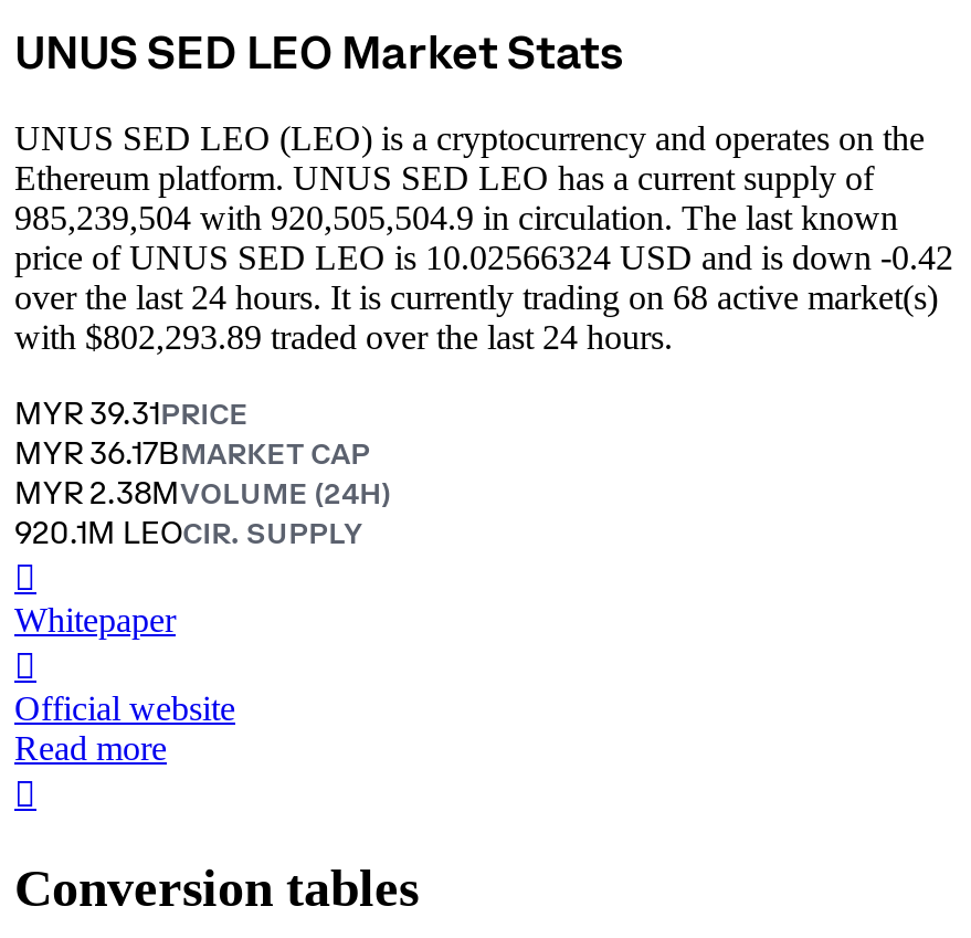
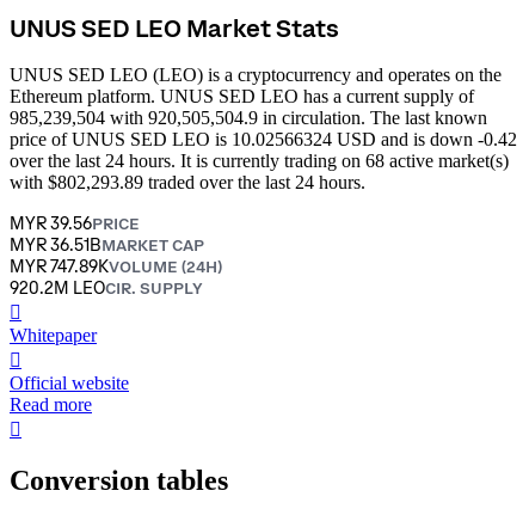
[14,392,249,432] MYR 39.31PRICE -> [10,212,140,234] MYR 39.56PRICE
[14,432,370,472] MYR 36.17BMARKET CAP -> [10,234,204,255] MYR 36.51BMARKET CAP
[14,472,390,512] MYR 2.38MVOLUME (24H) -> [10,255,222,277] MYR 747.89KVOLUME (24H)
[14,512,363,551] 920.1M LEOCIR. SUPPLY -> [10,277,203,298] 920.2M LEOCIR. SUPPLY

